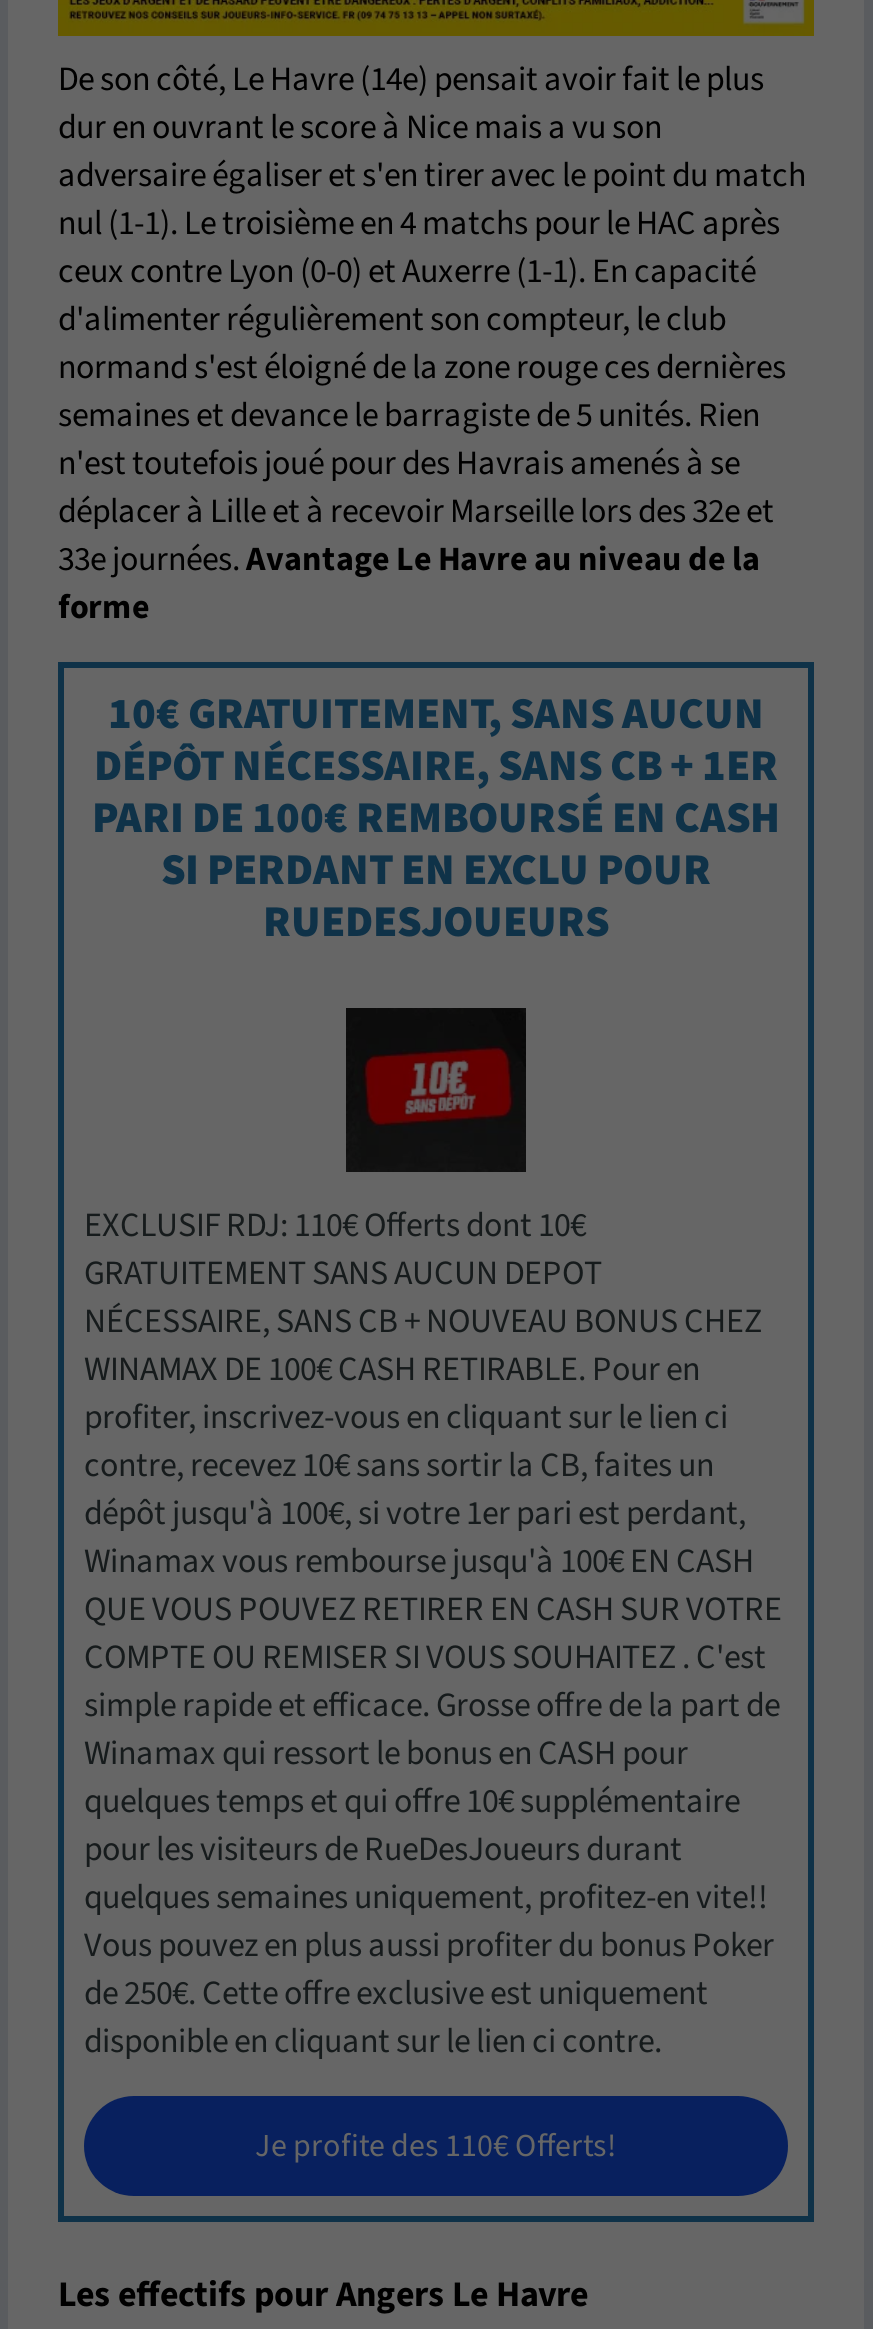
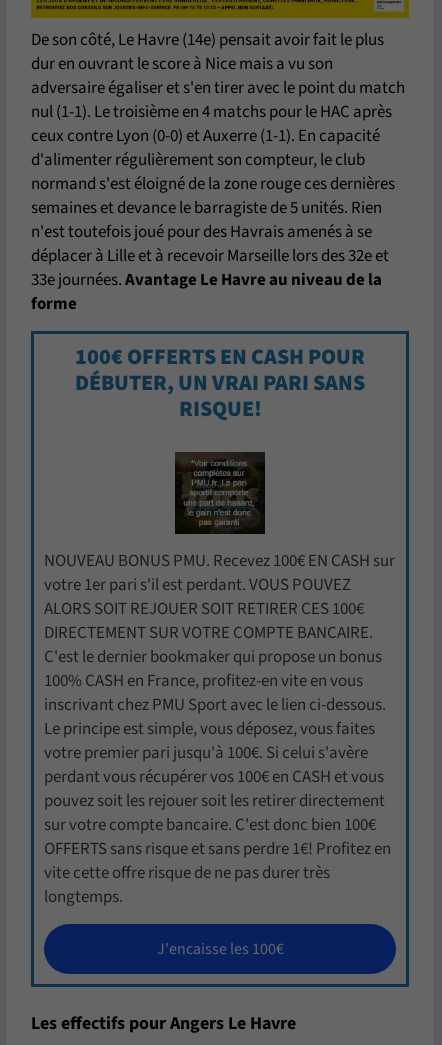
[92,682,780,954] 10€ GRATUITEMENT, SANS AUCUN | DÉPÔT NÉCESSAIRE, SANS CB + 1ER | PARI DE 100€ REMBOURSÉ EN CASH | SI PERDANT EN EXCLU POUR | RUEDESJOUEURS -> [75,341,365,425] 100€ OFFERTS EN CASH POUR | DÉBUTER, UN VRAI PARI SANS | RISQUE!
[84,1202,782,2066] EXCLUSIF RDJ: 110€ Offerts dont 10€ | GRATUITEMENT SANS AUCUN DEPOT | NÉCESSAIRE, SANS CB + NOUVEAU BONUS CHEZ | WINAMAX DE 100€ CASH RETIRABLE. Pour en | profiter, inscrivez-vous en cliquant sur le lien ci | contre, recevez 10€ sans sortir la CB, faites un | dépôt jusqu'à 100€, si votre 1er pari est perdant, | Winamax vous rembourse jusqu'à 100€ EN CASH | QUE VOUS POUVEZ RETIRER EN CASH SUR VOTRE | COMPTE OU REMISER SI VOUS SOUHAITEZ . C'est | simple rapide et efficace. Grosse offre de la part de | Winamax qui ressort le bonus en CASH pour | quelques temps et qui offre 10€ supplémentaire | pour les visiteurs de RueDesJoueurs durant | quelques semaines uniquement, profitez-en vite!! | Vous pouvez en plus aussi profiter du bonus Poker | de 250€. Cette offre exclusive est uniquement | disponible en cliquant sur le lien ci contre. -> [44,549,395,909] NOUVEAU BONUS PMU. Recevez 100€ EN CASH sur | votre 1er pari s'il est perdant. VOUS POUVEZ | ALORS SOIT REJOUER SOIT RETIRER CES 100€ | DIRECTEMENT SUR VOTRE COMPTE BANCAIRE. | C'est le dernier bookmaker qui propose un bonus | 100% CASH en France, profitez-en vite en vous | inscrivant chez PMU Sport avec le lien ci-dessous. | Le principe est simple, vous déposez, vous faites | votre premier pari jusqu'à 100€. Si celui s'avère | perdant vous récupérer vos 100€ en CASH et vous | pouvez soit les rejouer soit les retirer directement | sur votre compte bancaire. C'est donc bien 100€ | OFFERTS sans risque et sans perdre 1€! Profitez en | vite cette offre risque de ne pas durer très | longtemps.
[255,2124,617,2168] Je profite des 110€ Offerts! -> [156,938,283,960] J'encaisse les 100€

